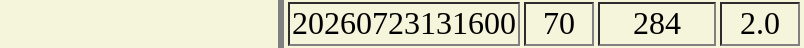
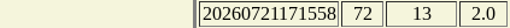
[292,7,516,41] 20260723131600 -> [202,4,336,24] 20260721171558
[543,7,575,41] 70 -> [353,4,372,24] 72
[633,7,681,41] 284 -> [412,4,431,24] 13

